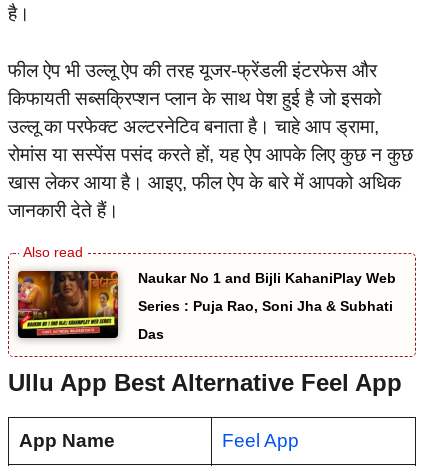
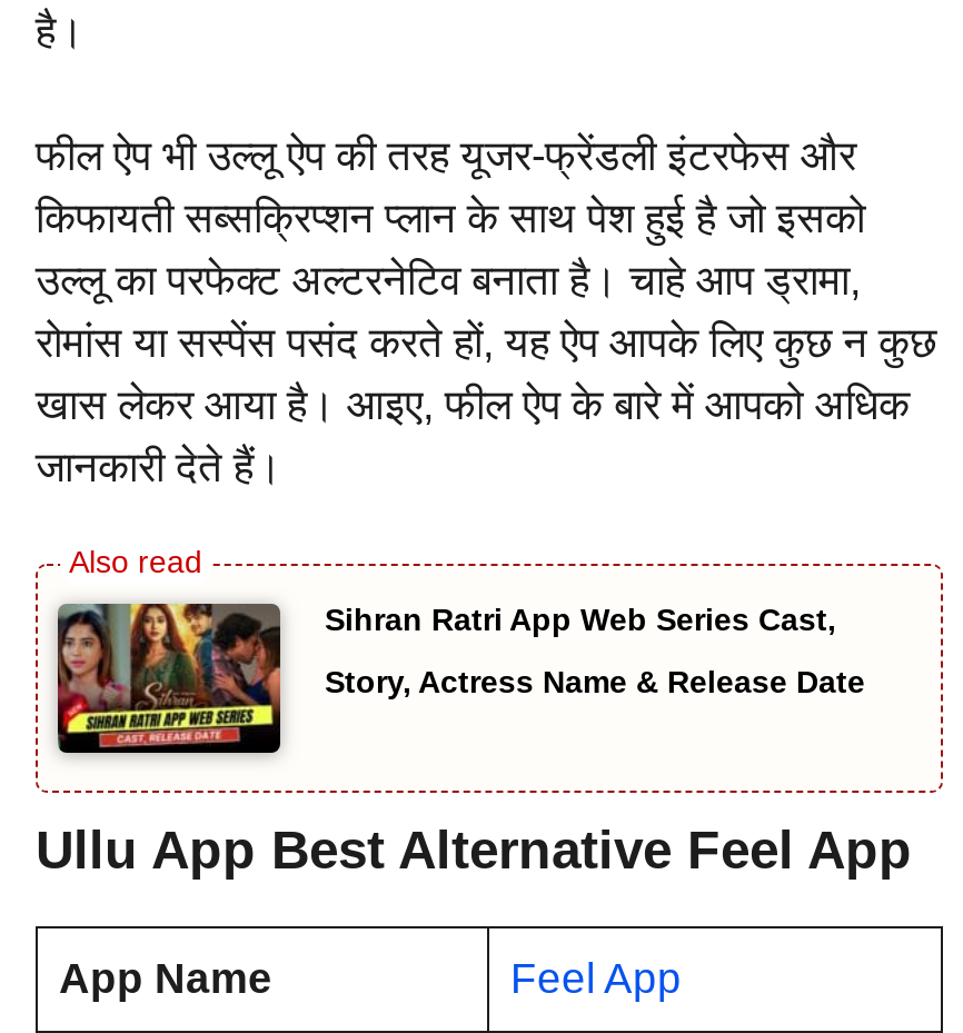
[17,270,396,342] [image] | Naukar No 1 and Bijli KahaniPlay Web | Series : Puja Rao, Soni Jha & Subhati | Das -> [56,600,865,743] [image] | Sihran Ratri App Web Series Cast, | Story, Actress Name & Release Date

